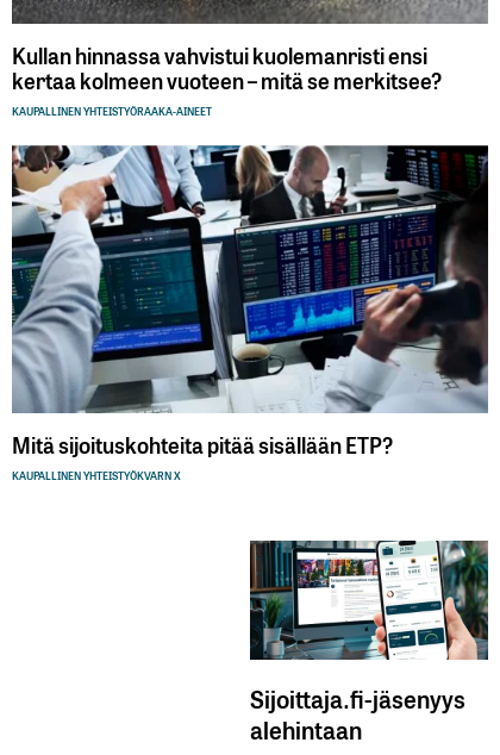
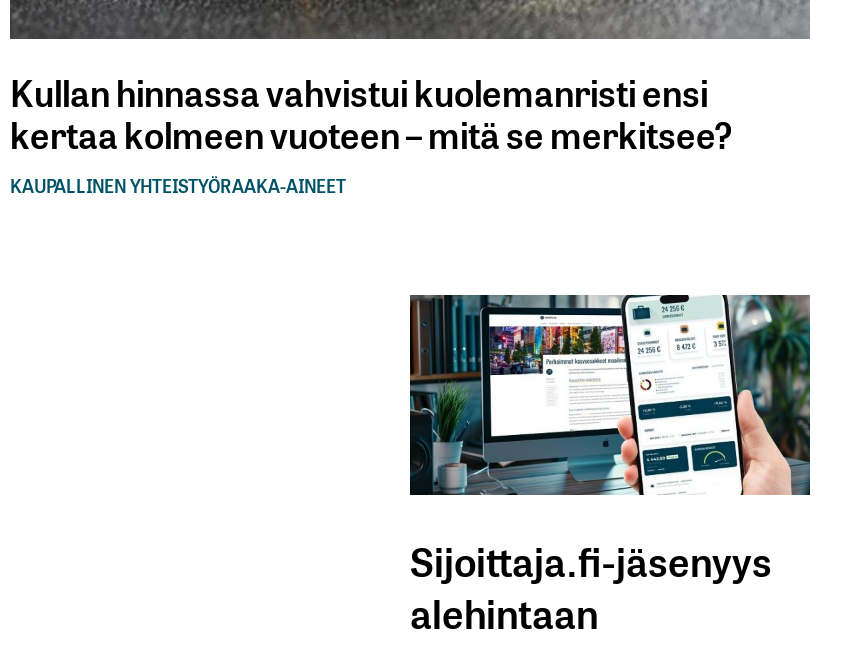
[11,144,489,484] [image] | Mitä sijoituskohteita pitää sisällään ETP? | KAUPALLINEN YHTEISTYÖKVARN X -> none

